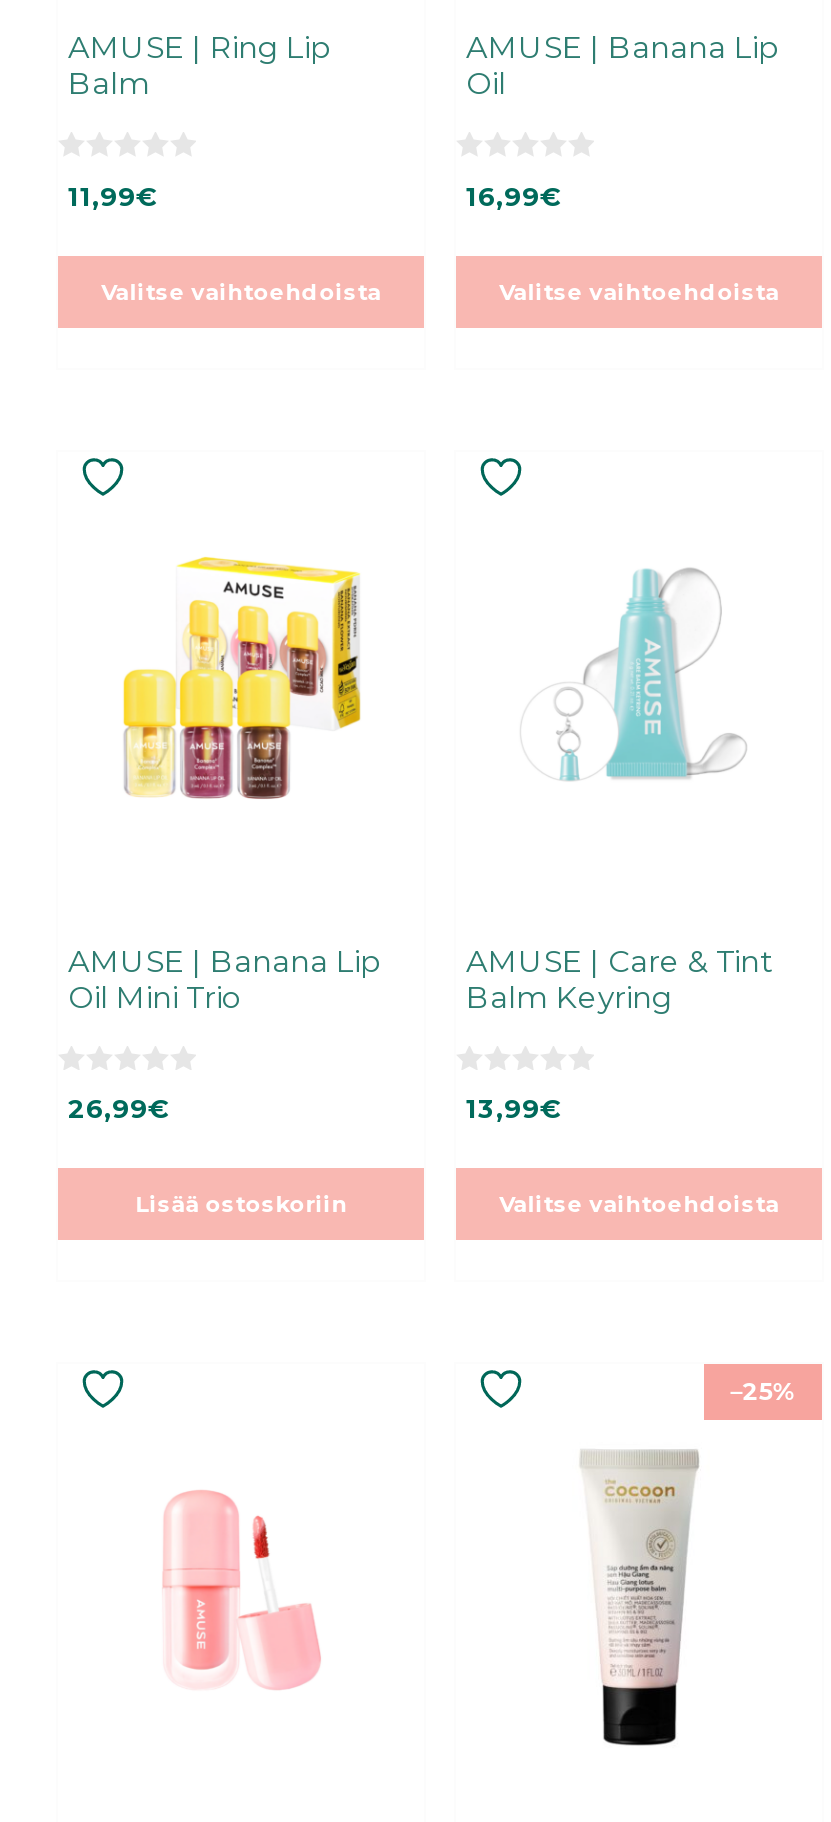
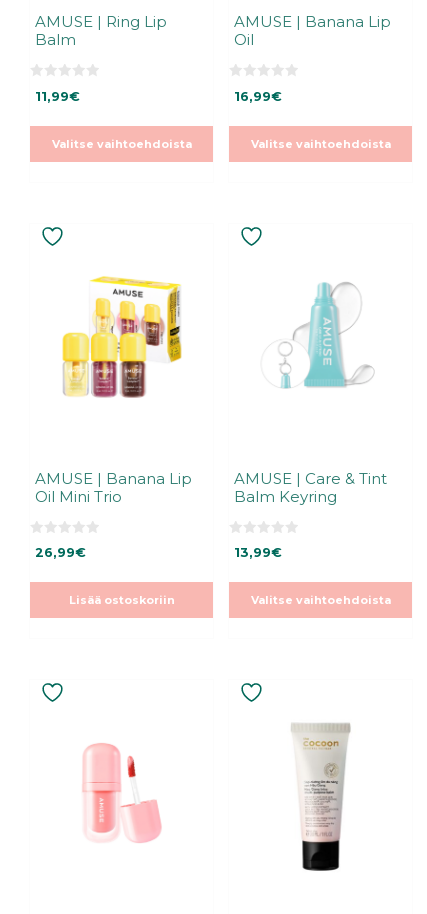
[730,1377,796,1407] –25% -> none

